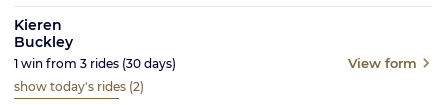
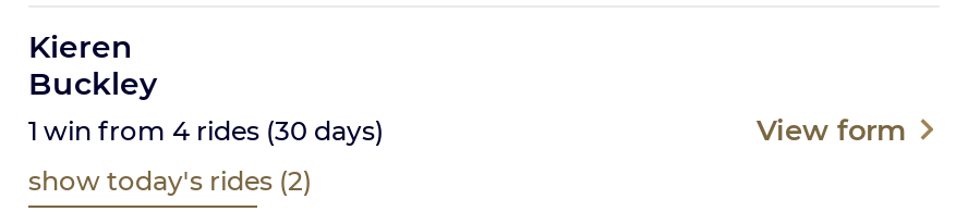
[14,56,176,71] 1 win from 3 rides (30 days) -> [28,114,384,147] 1 win from 4 rides (30 days)

